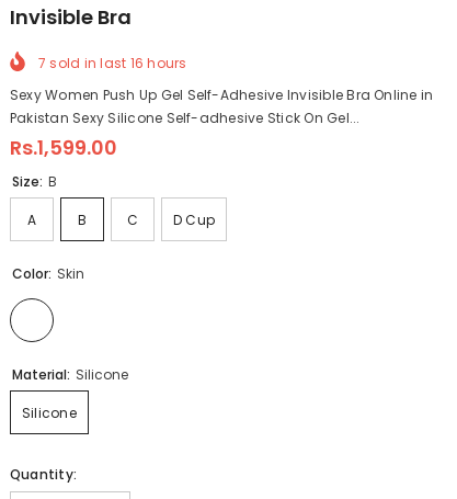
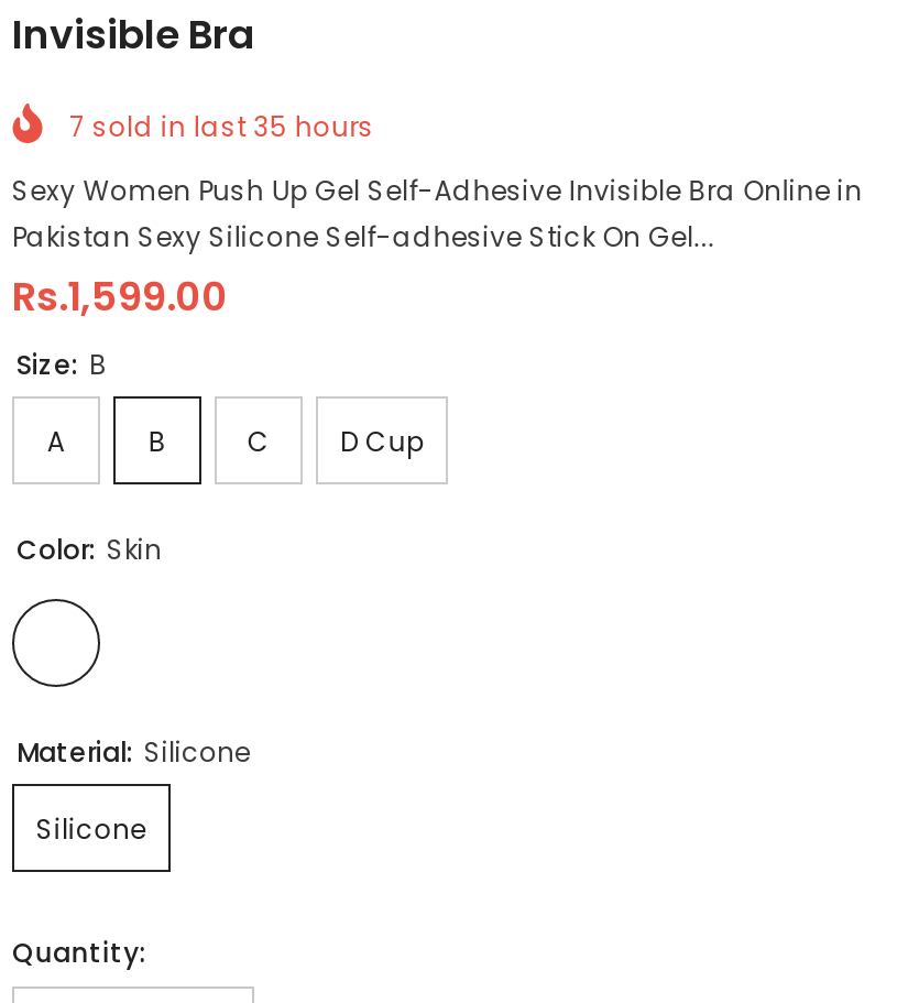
[38,54,187,73] 7 sold in last 16 hours -> [69,108,374,146] 7 sold in last 35 hours

